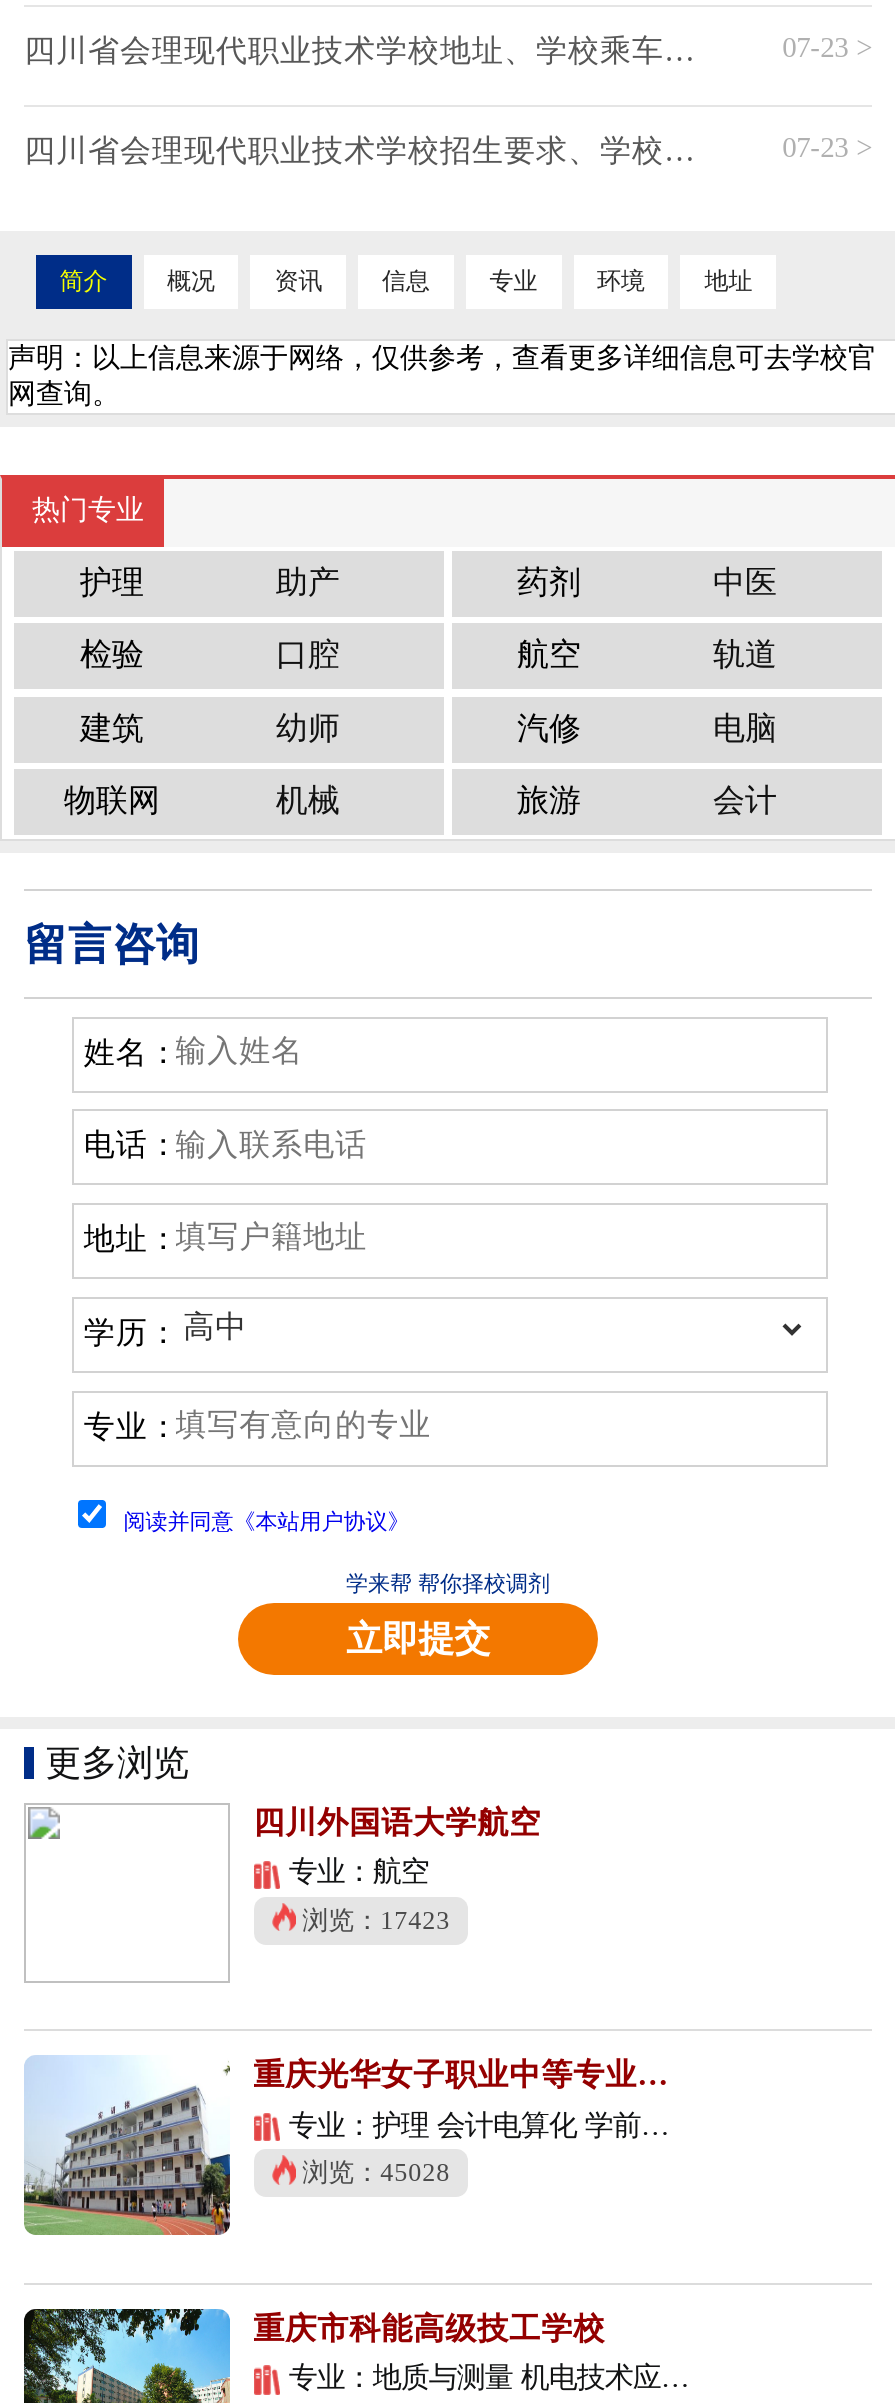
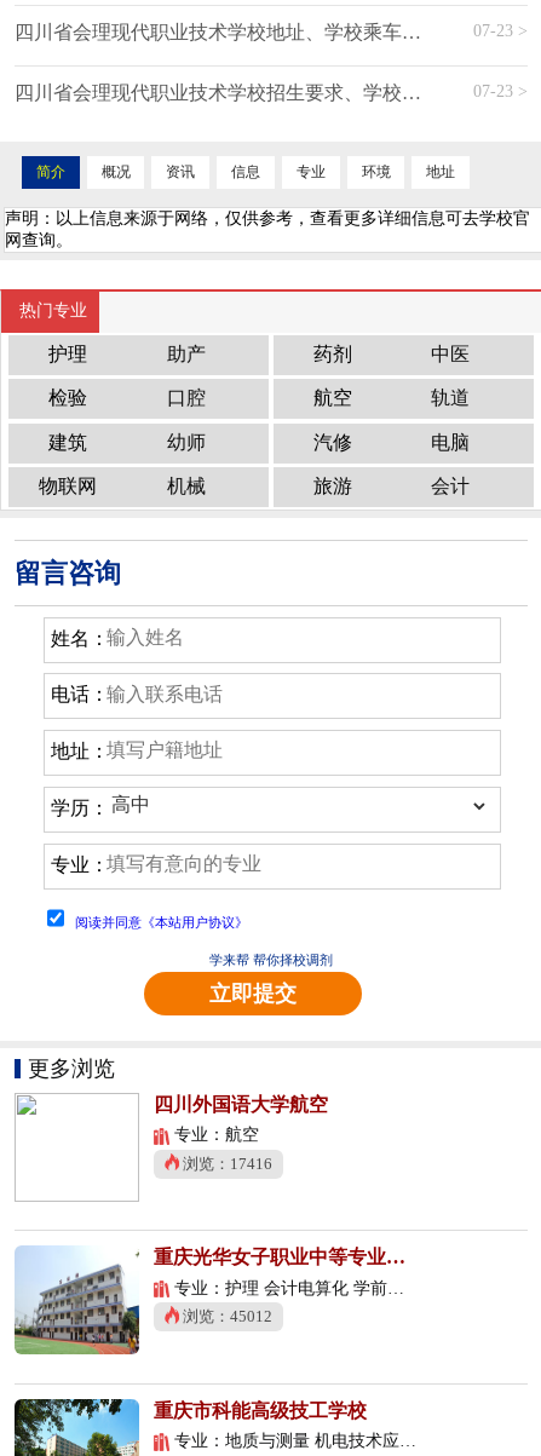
[302,1905,450,1935] 浏览：17423 -> [183,1155,272,1173] 浏览：17416
[302,2158,450,2188] 浏览：45028 -> [183,1308,272,1326] 浏览：45012

